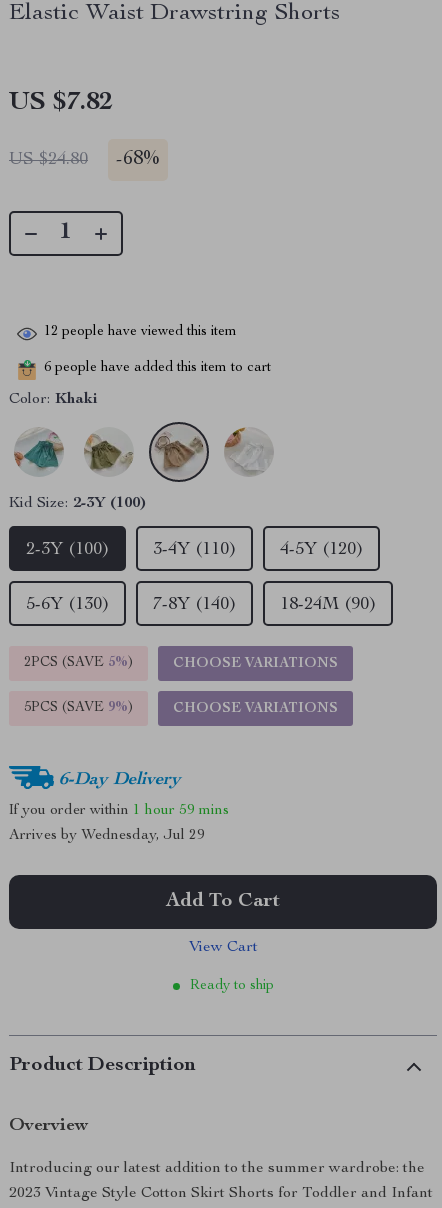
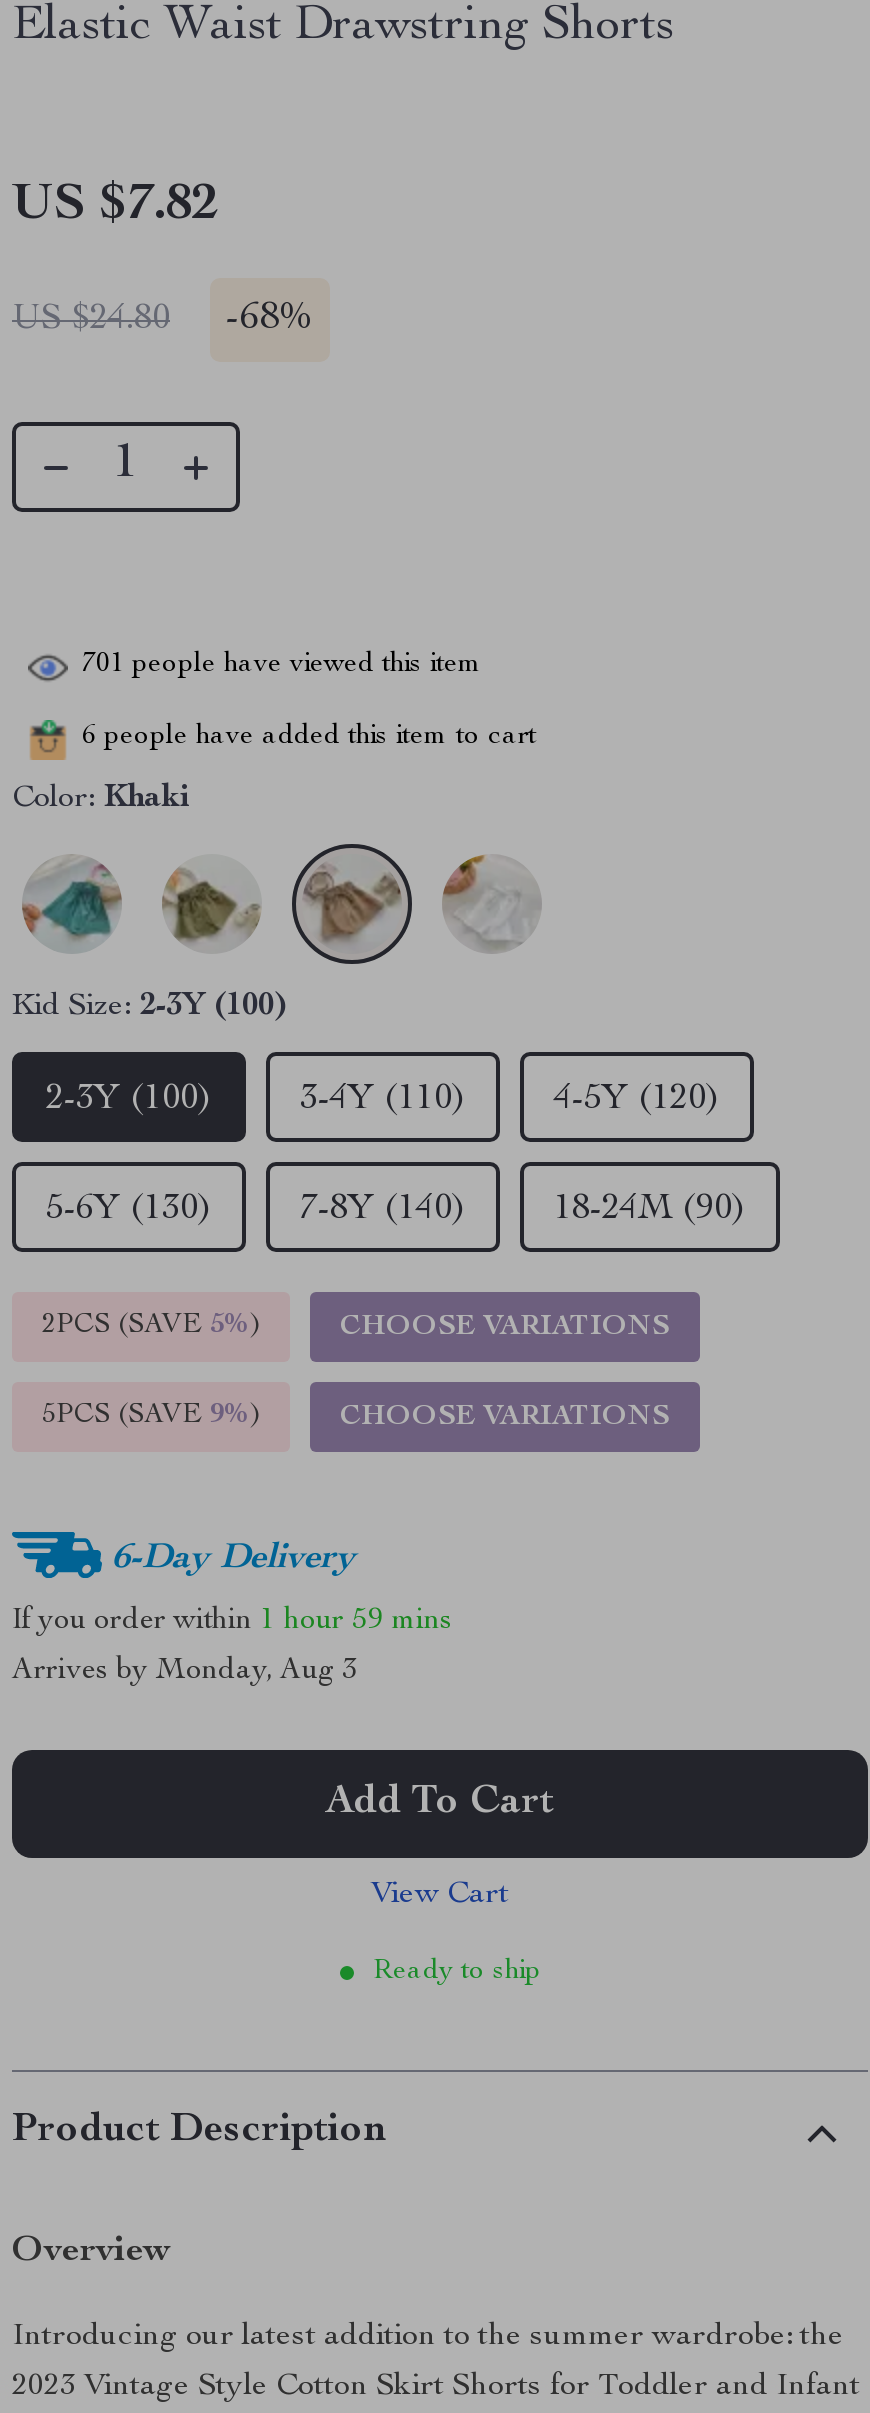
[44,325,237,339] 12 people have viewed this item -> [82,651,482,679] 701 people have viewed this item
[9,828,205,843] Arrives by Wednesday, Jul 29 -> [12,1656,358,1686] Arrives by Monday, Aug 3

